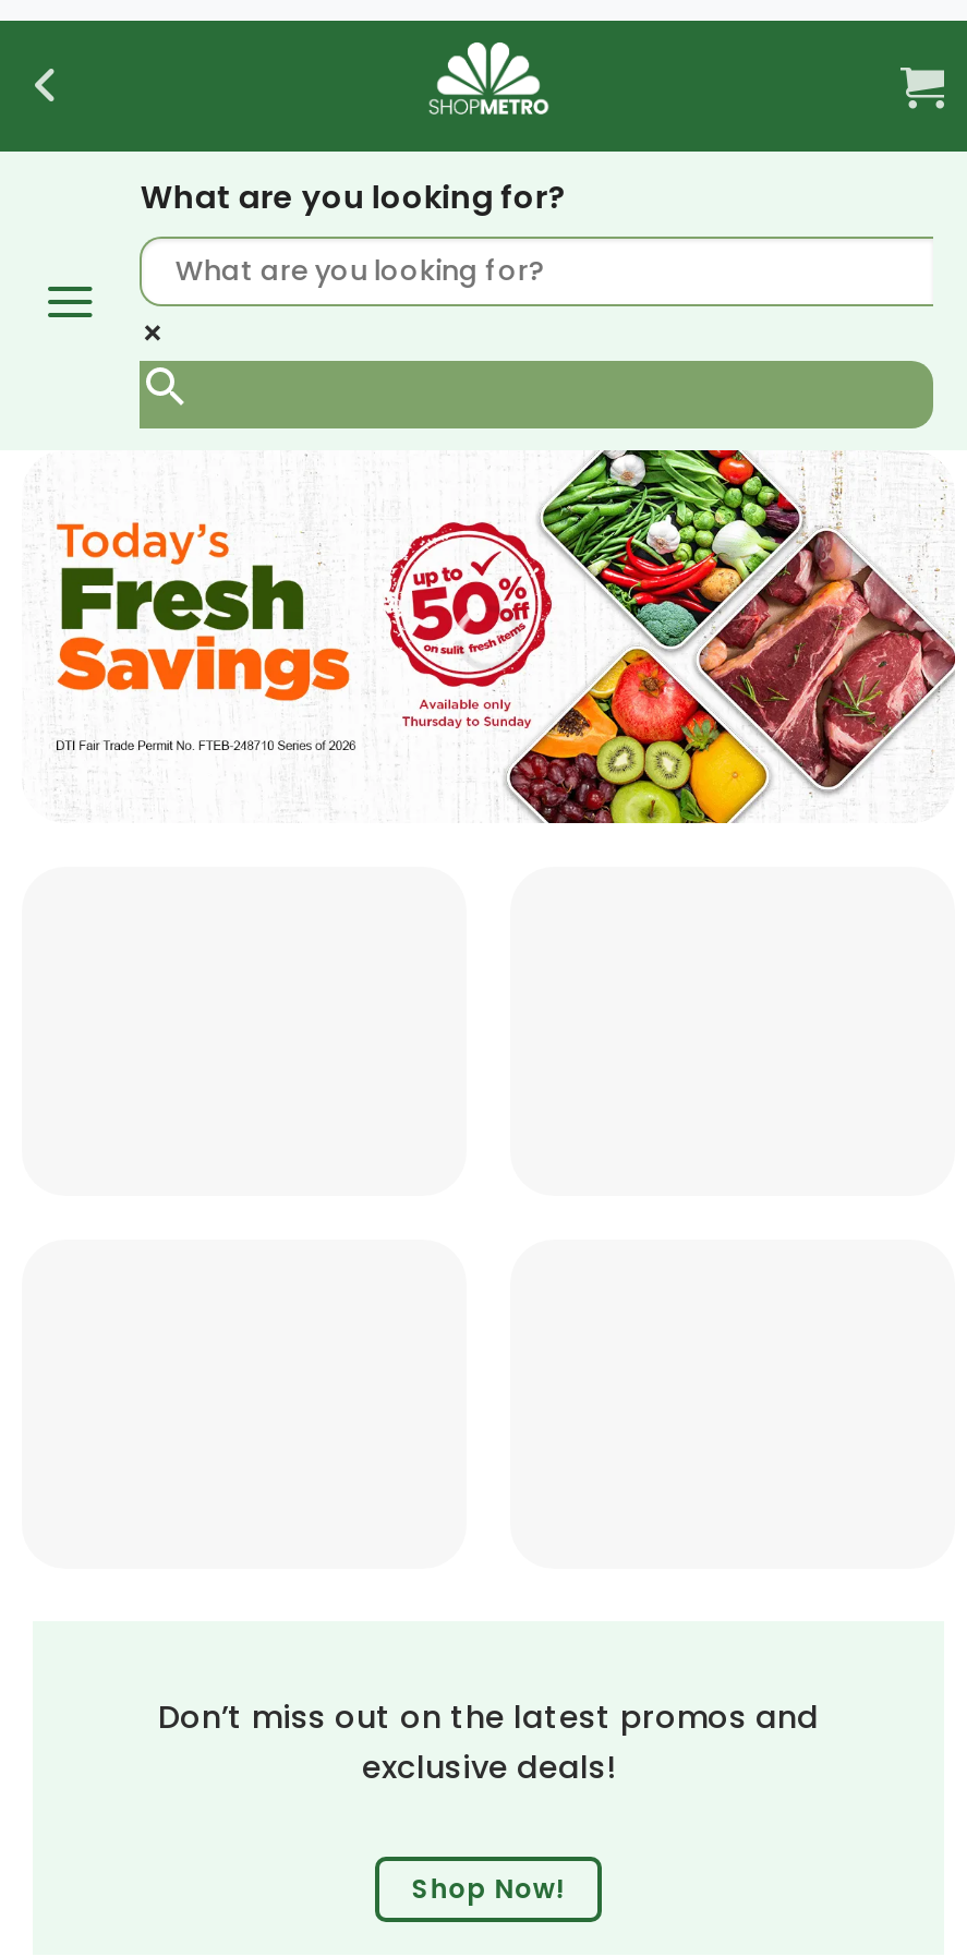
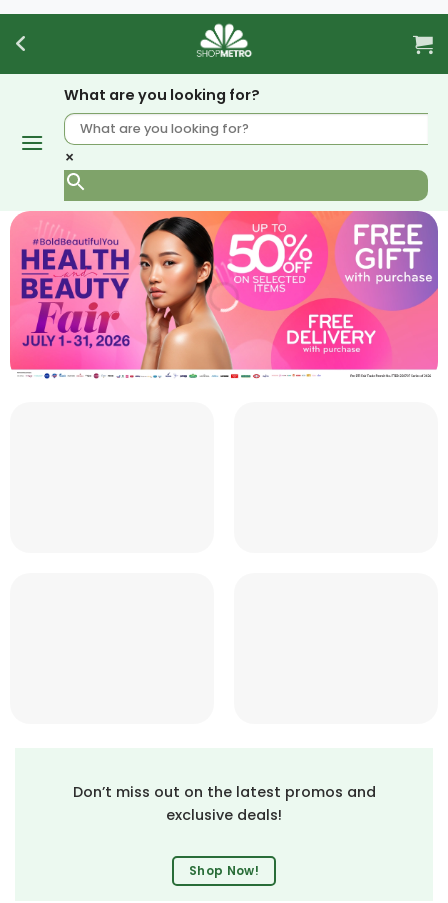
[22,448,957,825] [image] -> [9,210,439,382] [image]

